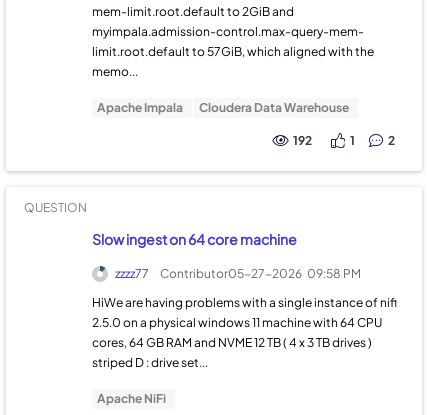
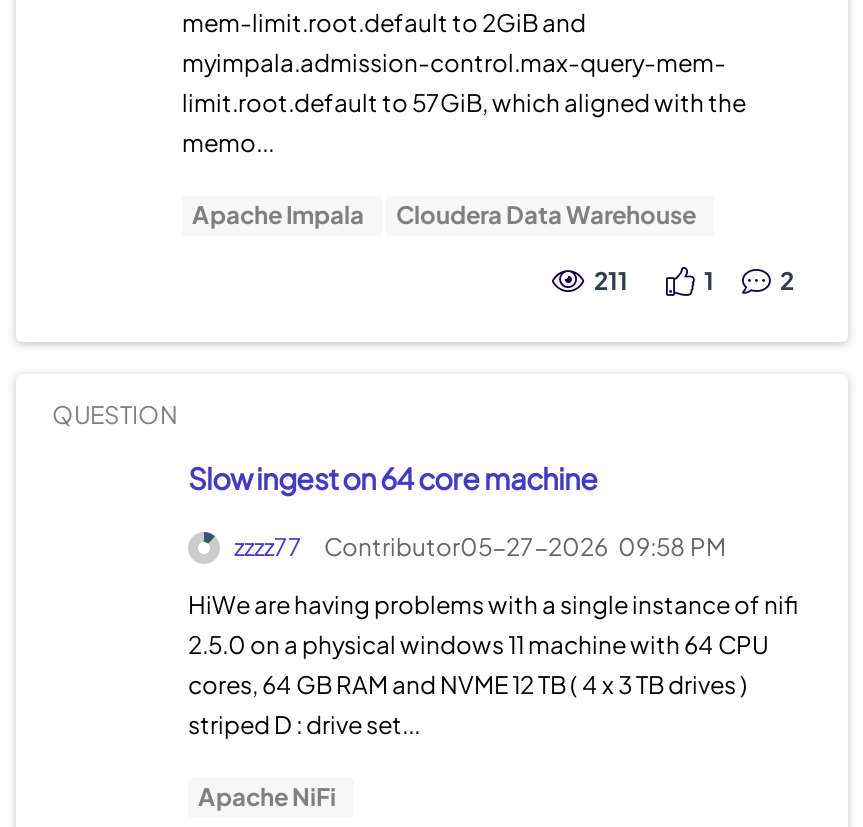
[293,133,312,148] 192 -> [594,266,628,296] 211

